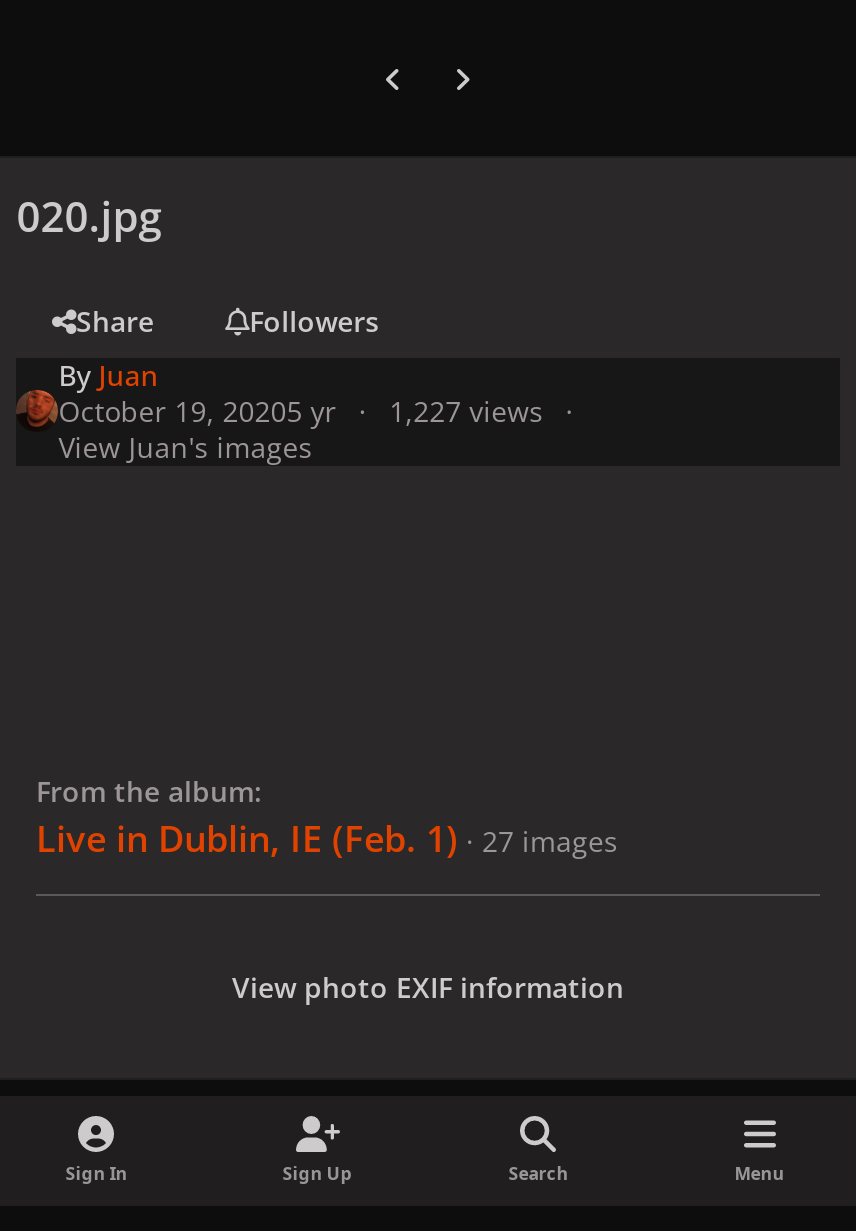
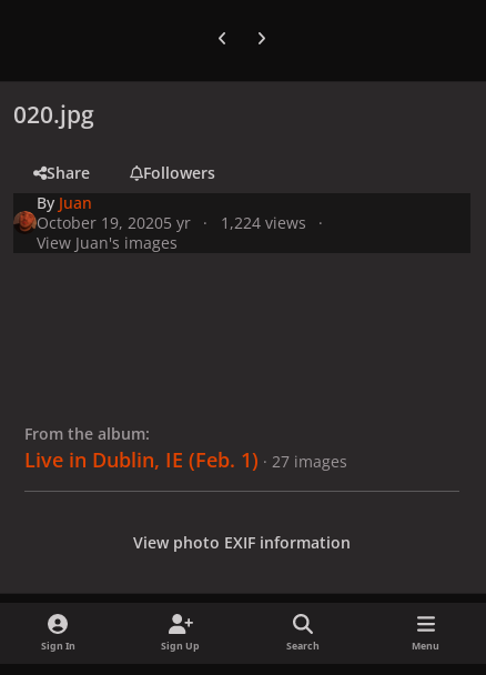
[58,391,543,429] October 19, 20205 yr 1,227 views -> [37,211,306,233] October 19, 20205 yr 1,224 views

